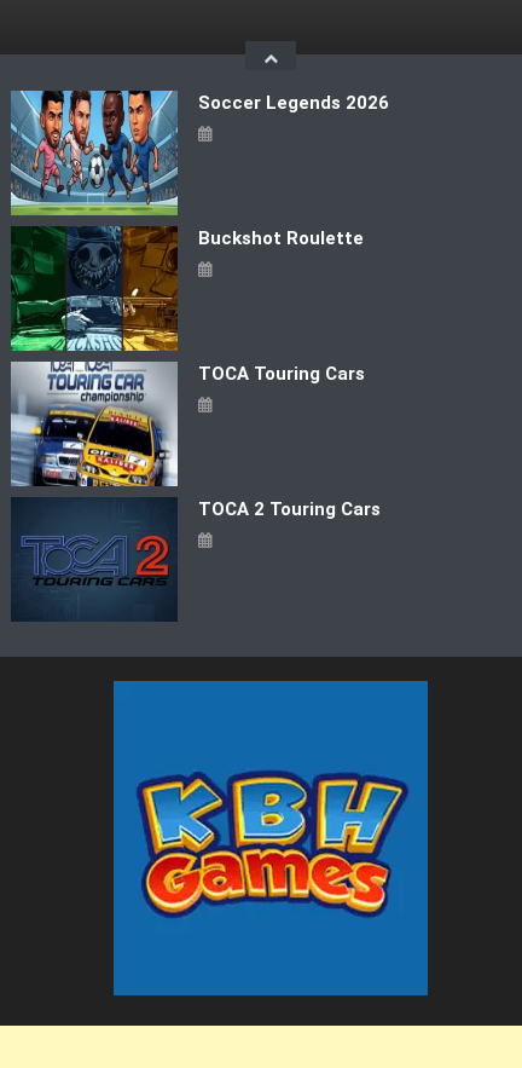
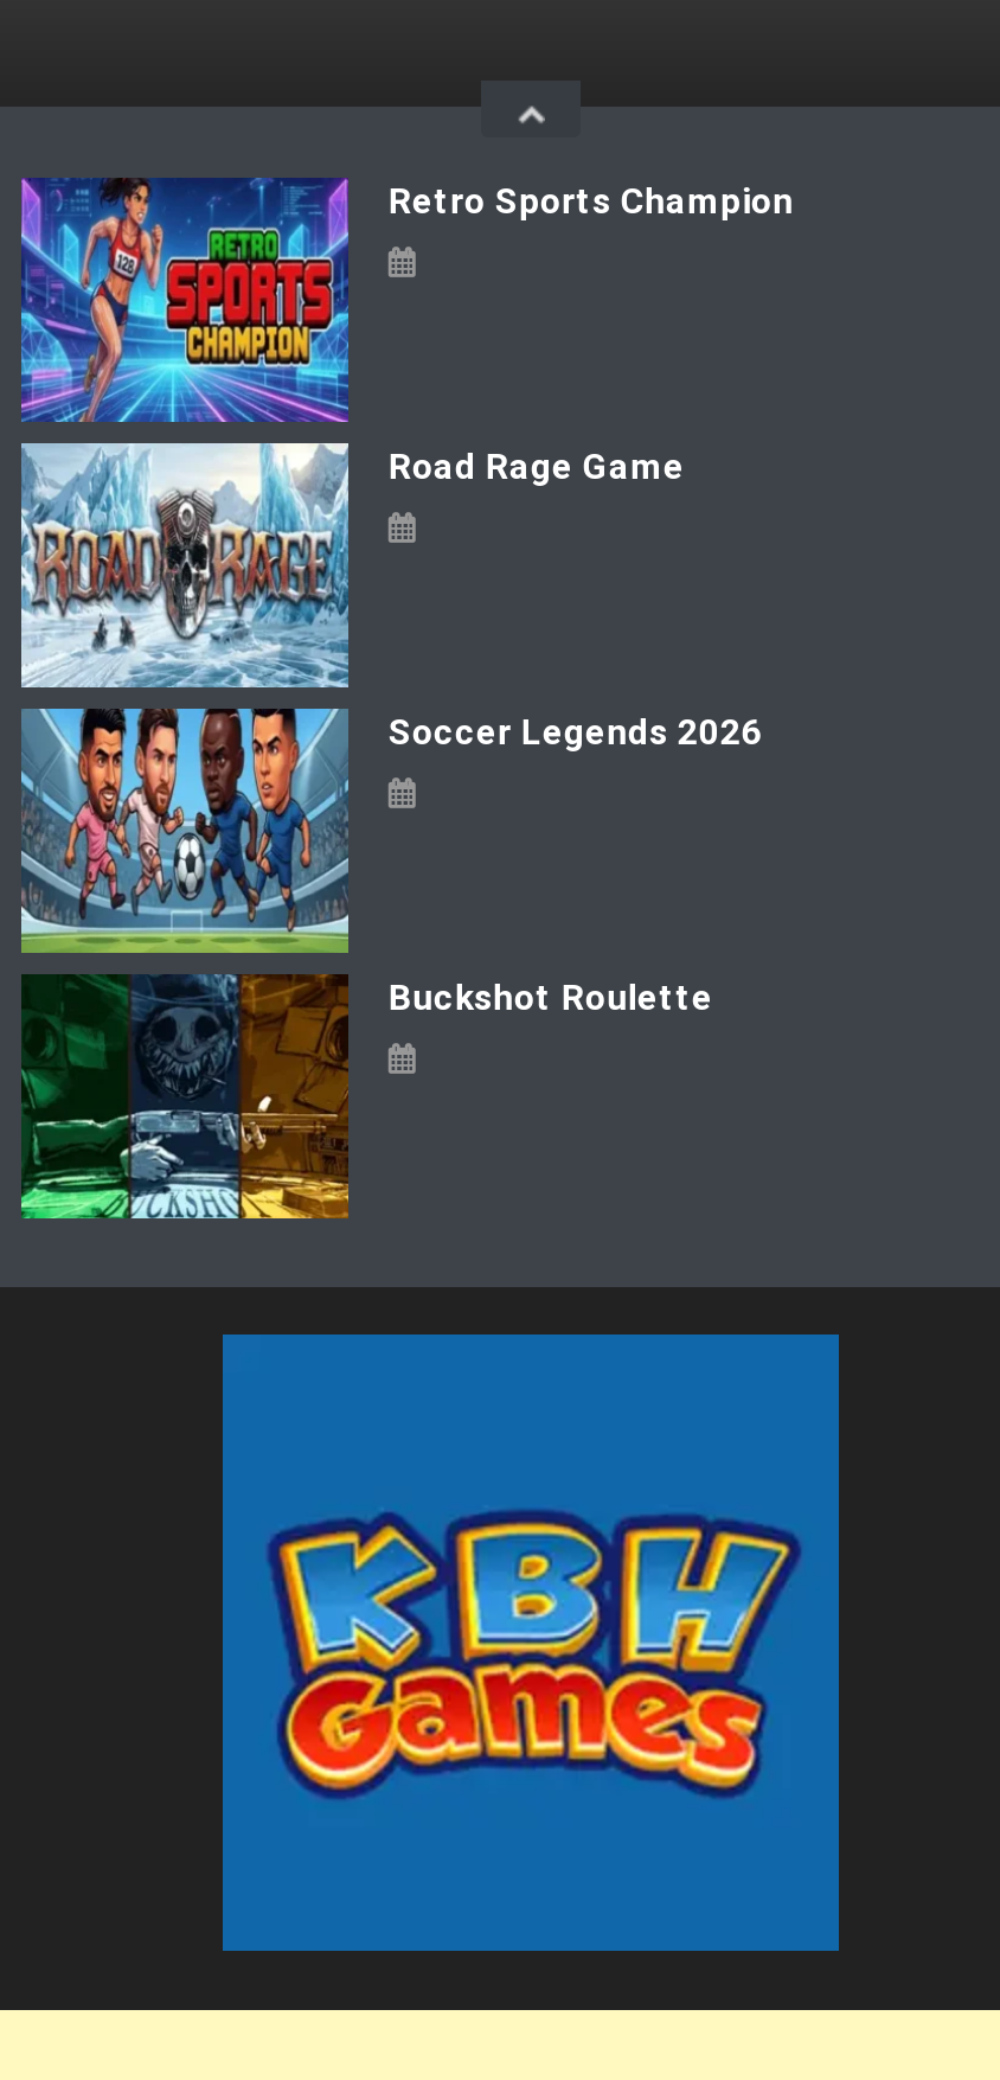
none -> [19,175,794,424] [image] | Retro Sports Champion
none -> [19,441,685,690] [image] | Road Rage Game
moved [198,92,389,249] -> [388,711,763,1019]: Soccer Legends 2026 | Buckshot Roulette
[10,360,365,487] [image] | TOCA Touring Cars -> none
[14,497,381,622] [image] | TOCA 2 Touring Cars -> none

